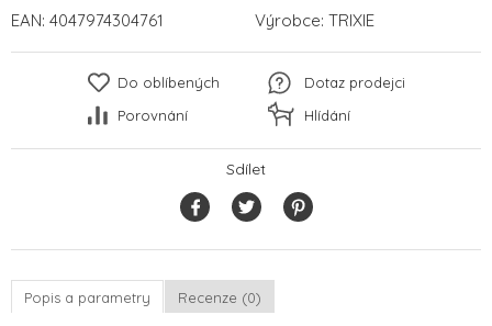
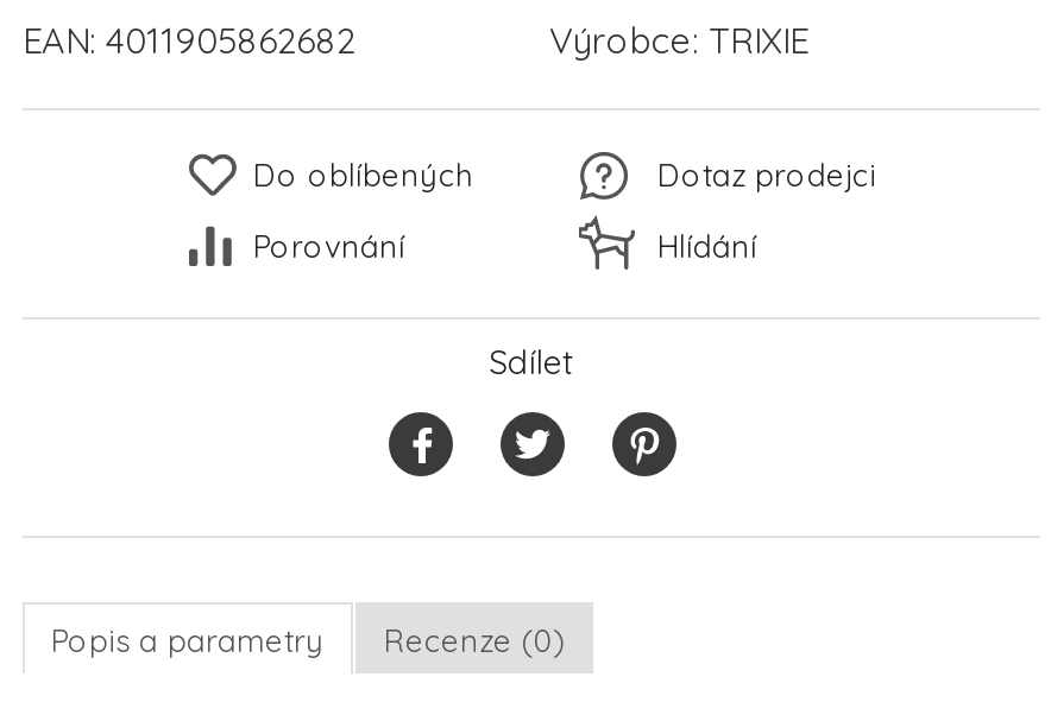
[11,10,164,31] EAN: 4047974304761 -> [23,18,355,63] EAN: 4011905862682

